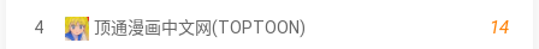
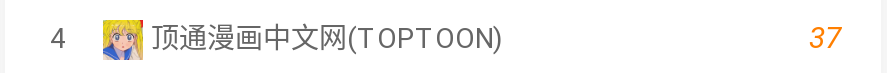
[490,17,509,38] 14 -> [809,20,841,56] 37

